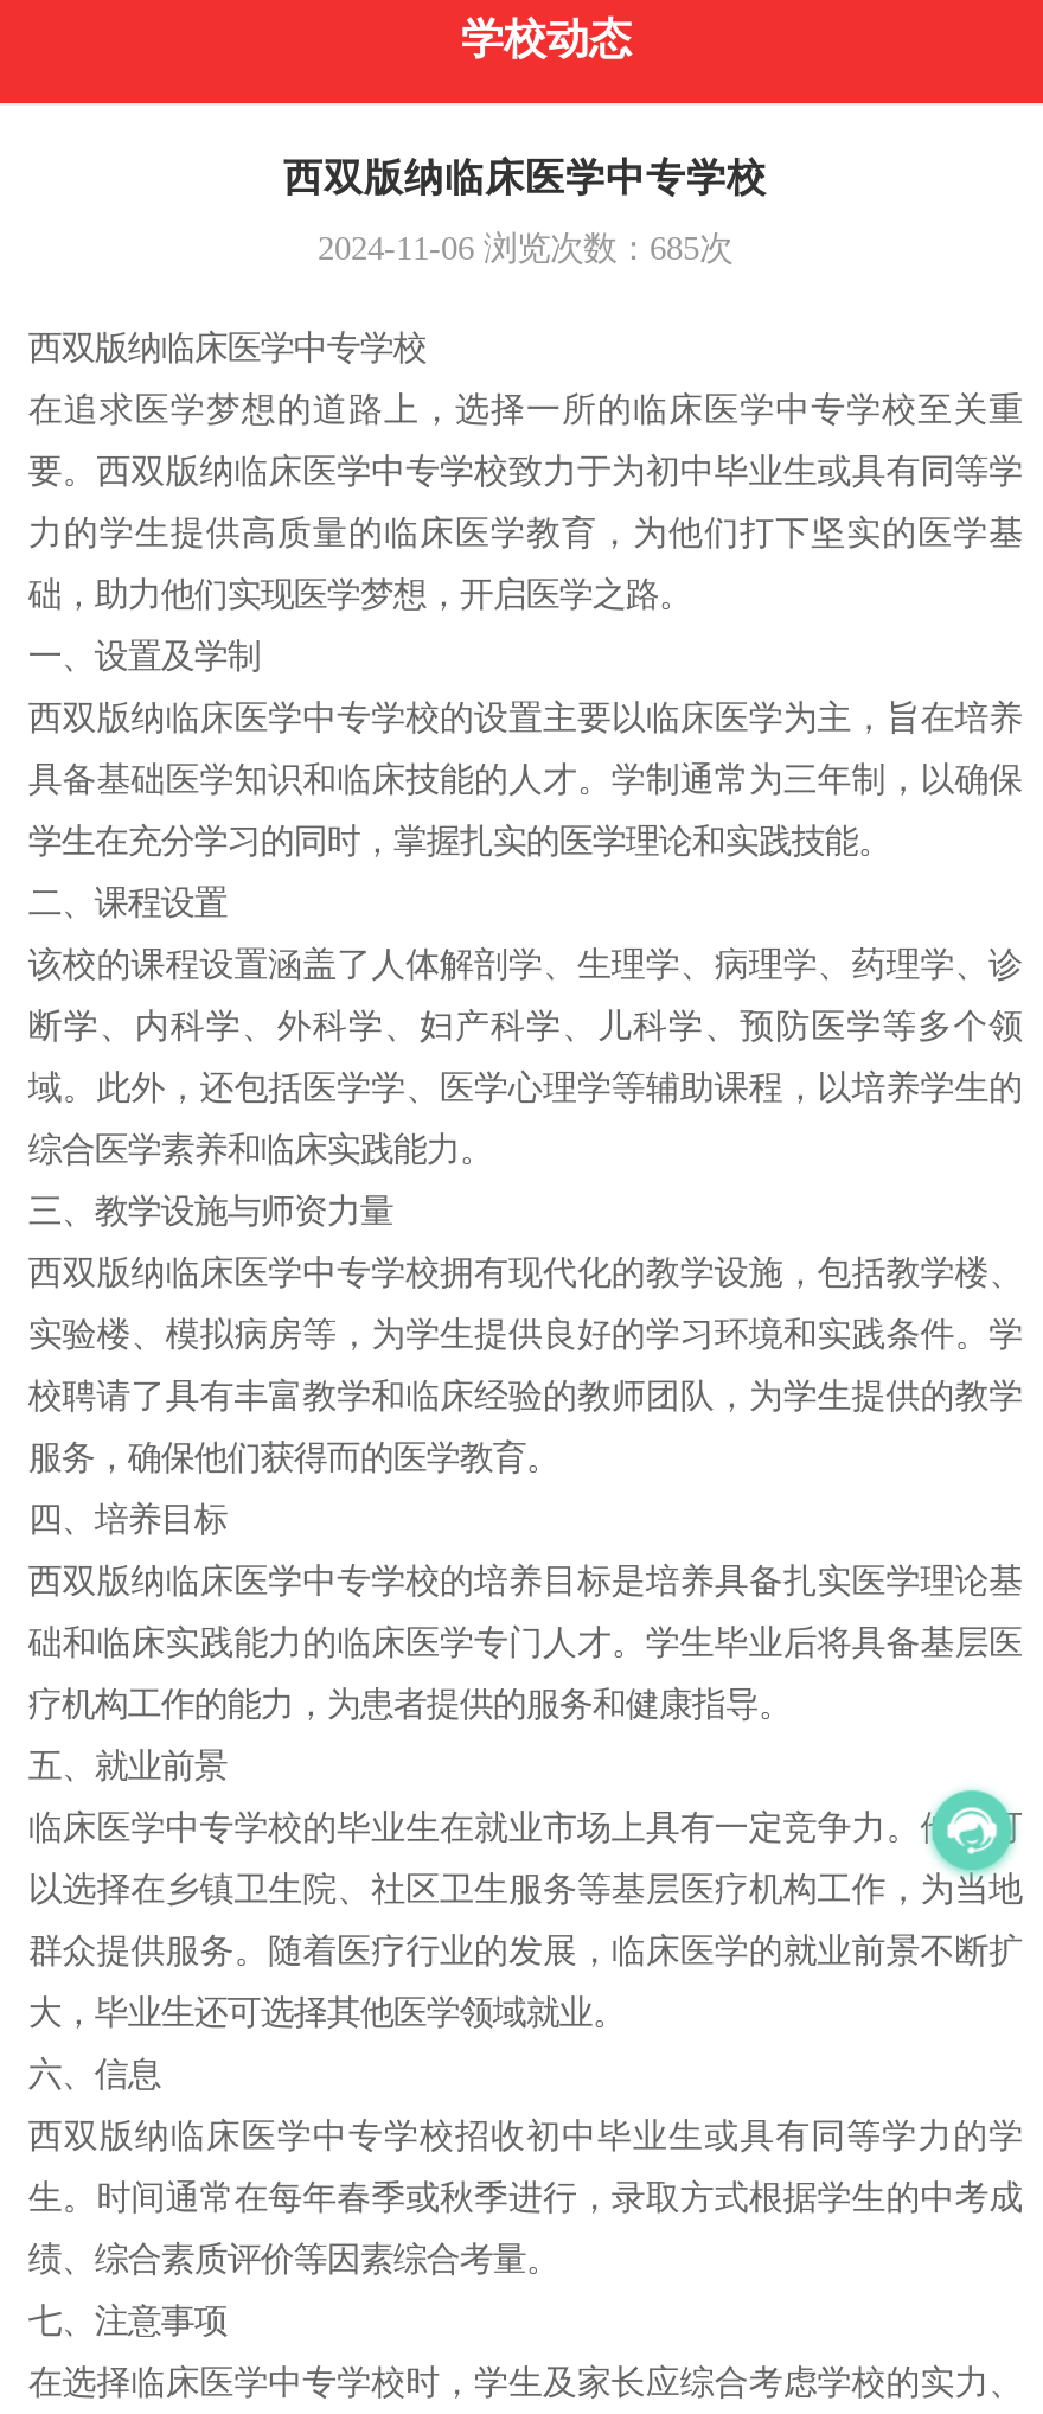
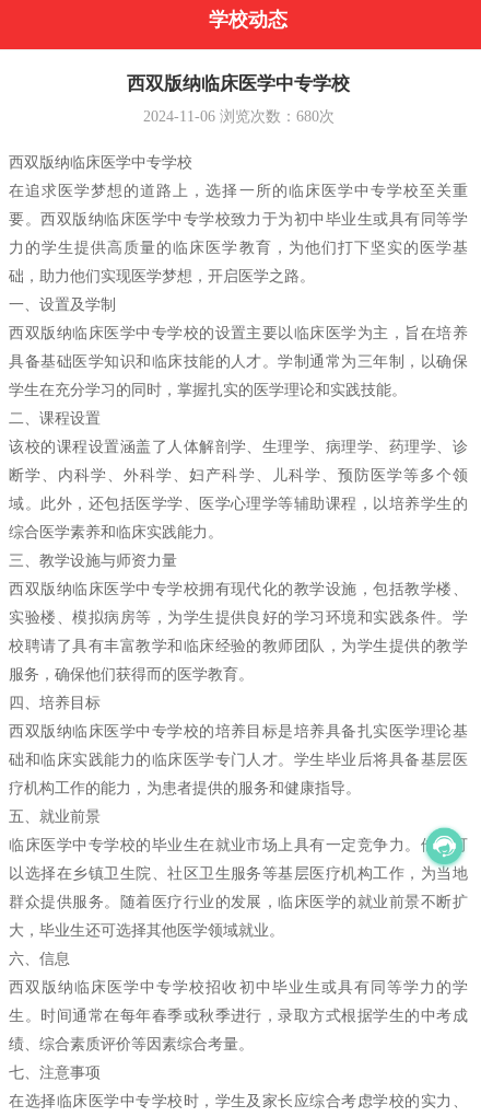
[318,228,732,266] 2024-11-06浏览次数：685次 -> [143,107,334,124] 2024-11-06浏览次数：680次

